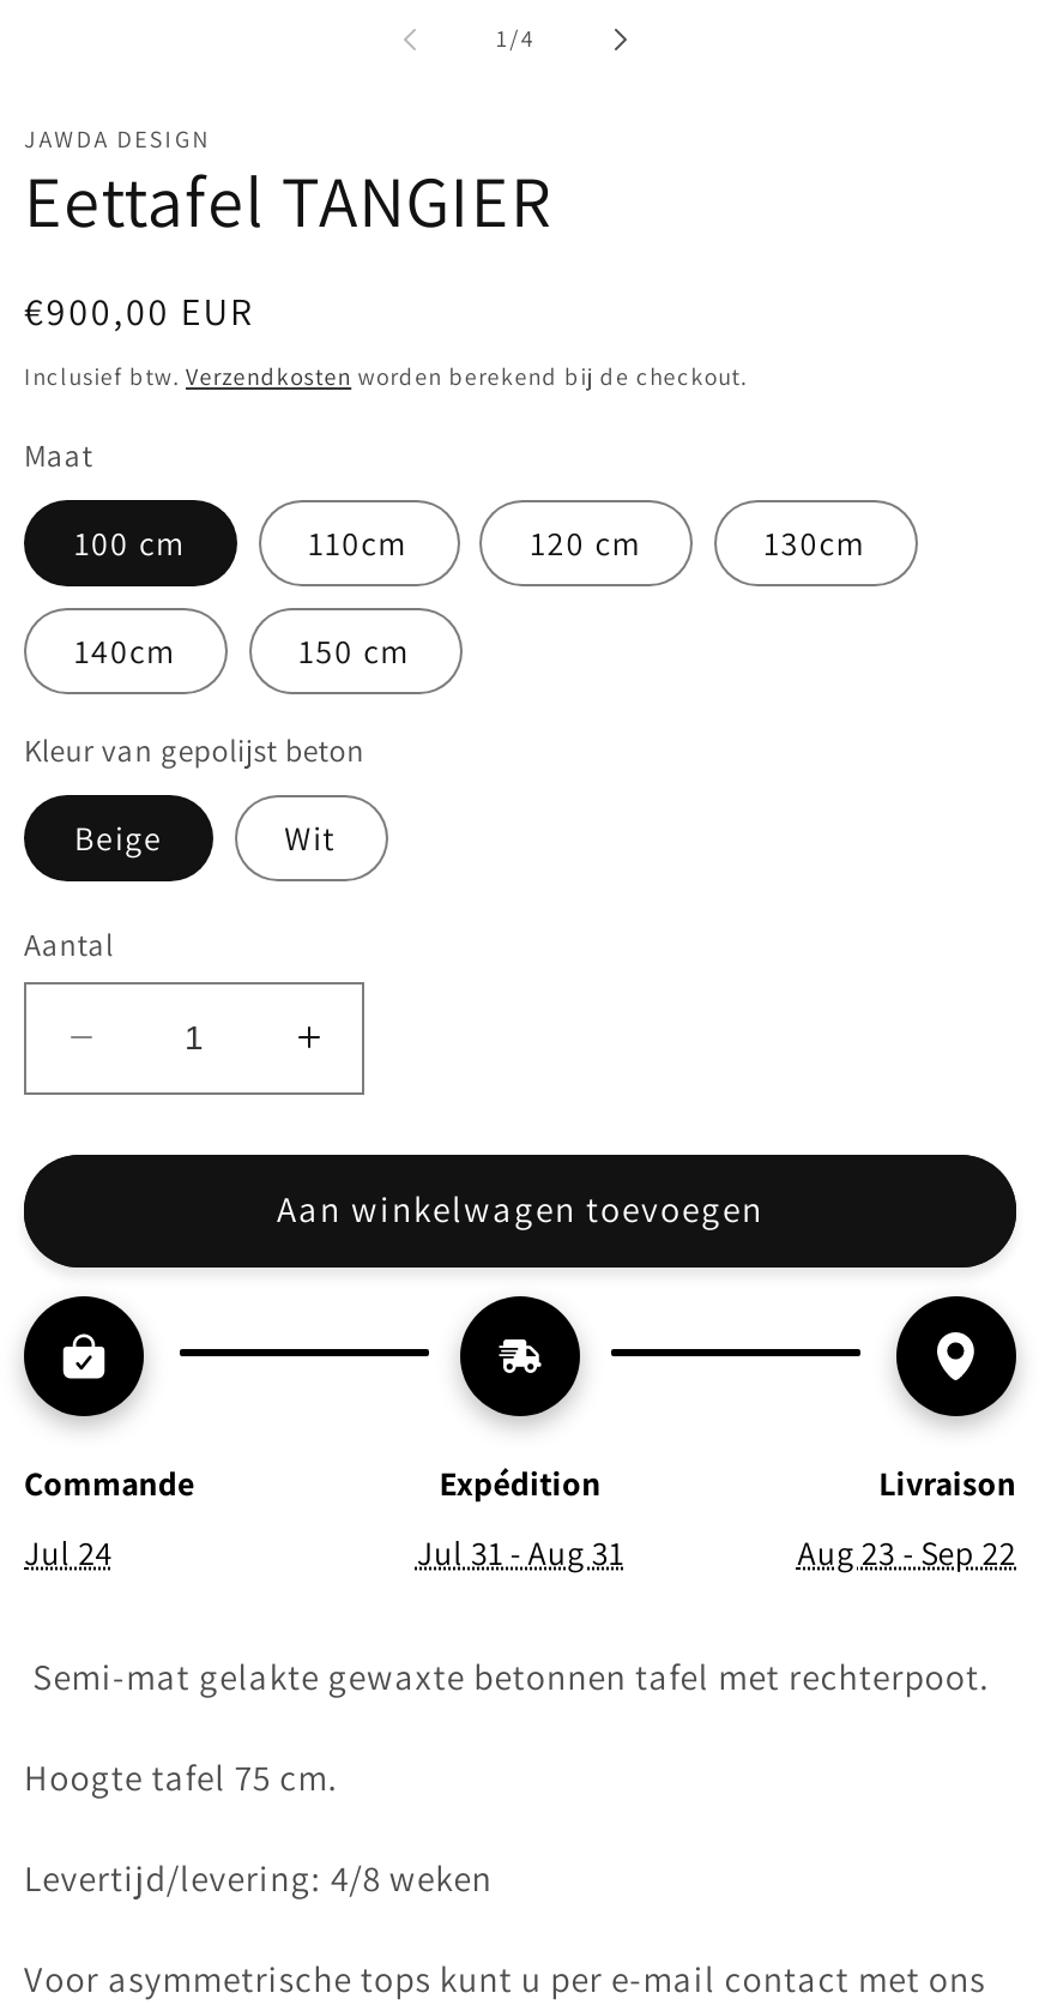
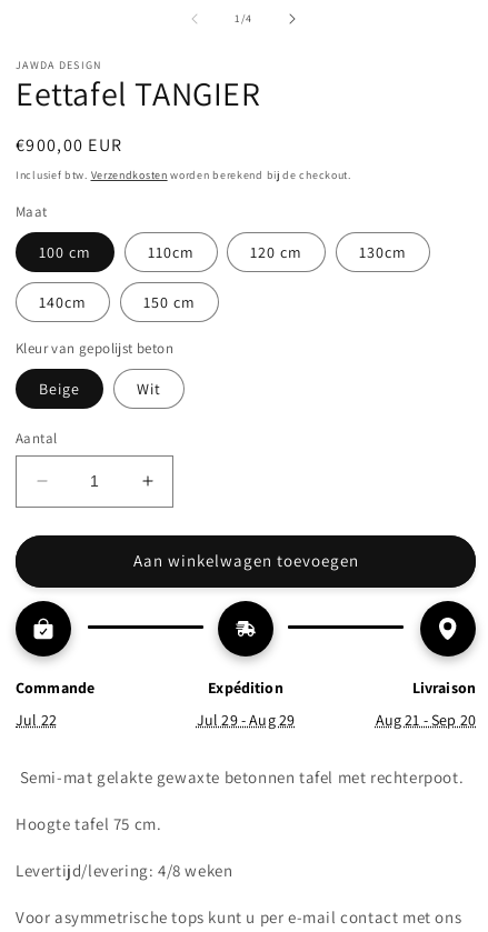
[24,1531,112,1575] Jul 24 -> [16,710,57,730] Jul 22
[417,1531,623,1575] Jul 31 - Aug 31 -> [197,710,295,730] Jul 29 - Aug 29
[798,1531,1016,1575] Aug 23 - Sep 22 -> [376,710,476,730] Aug 21 - Sep 20

